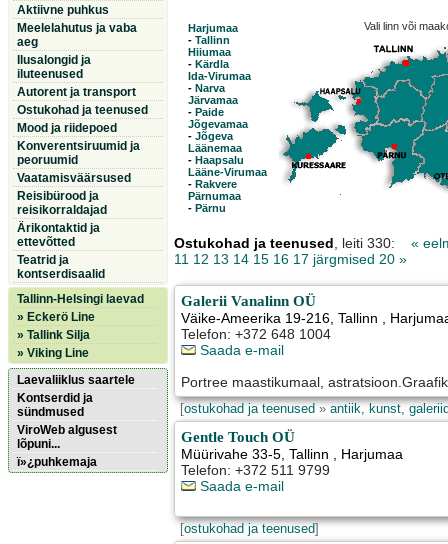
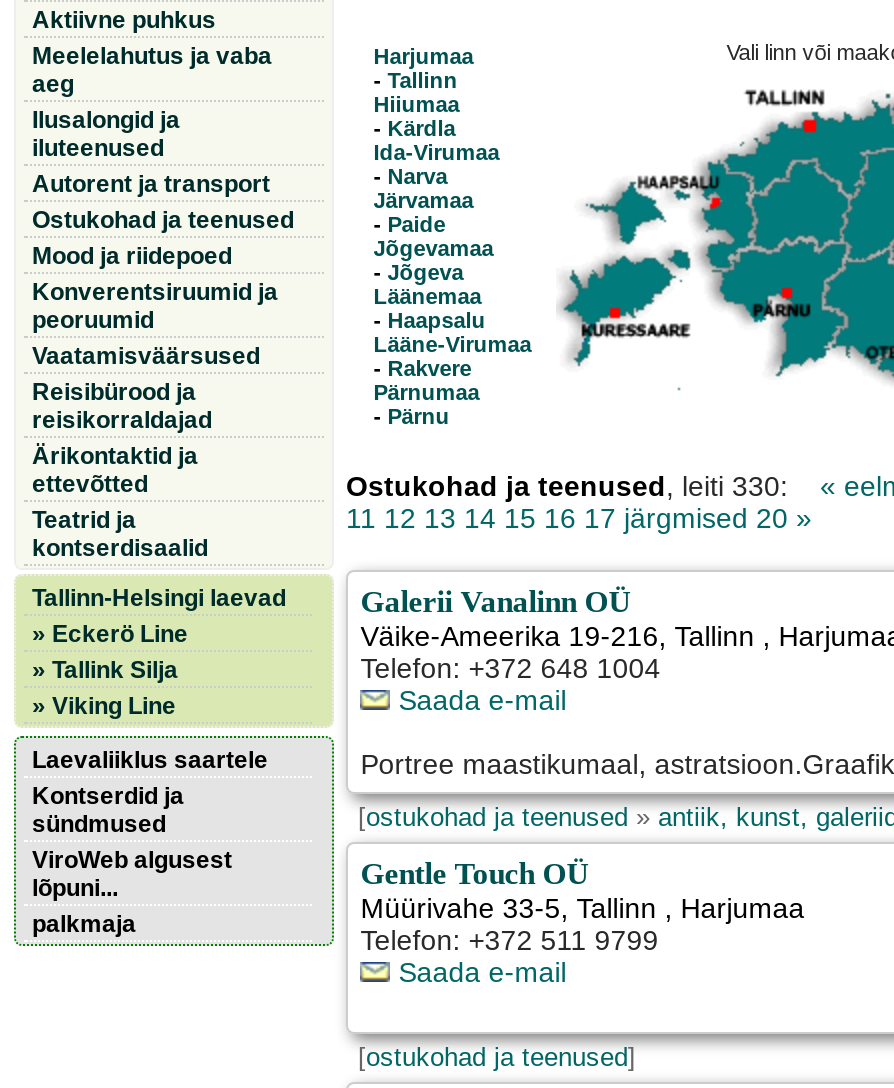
[17,455,97,469] ï»¿puhkemaja -> [32,910,136,938] palkmaja

